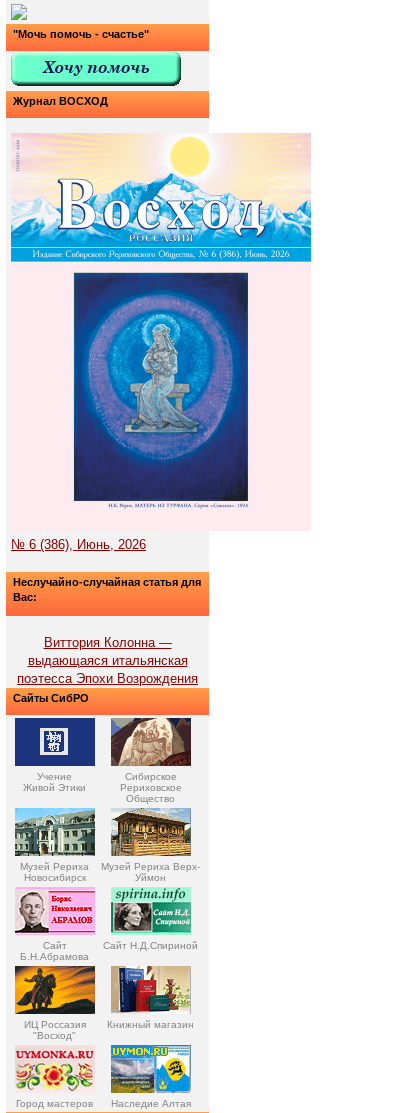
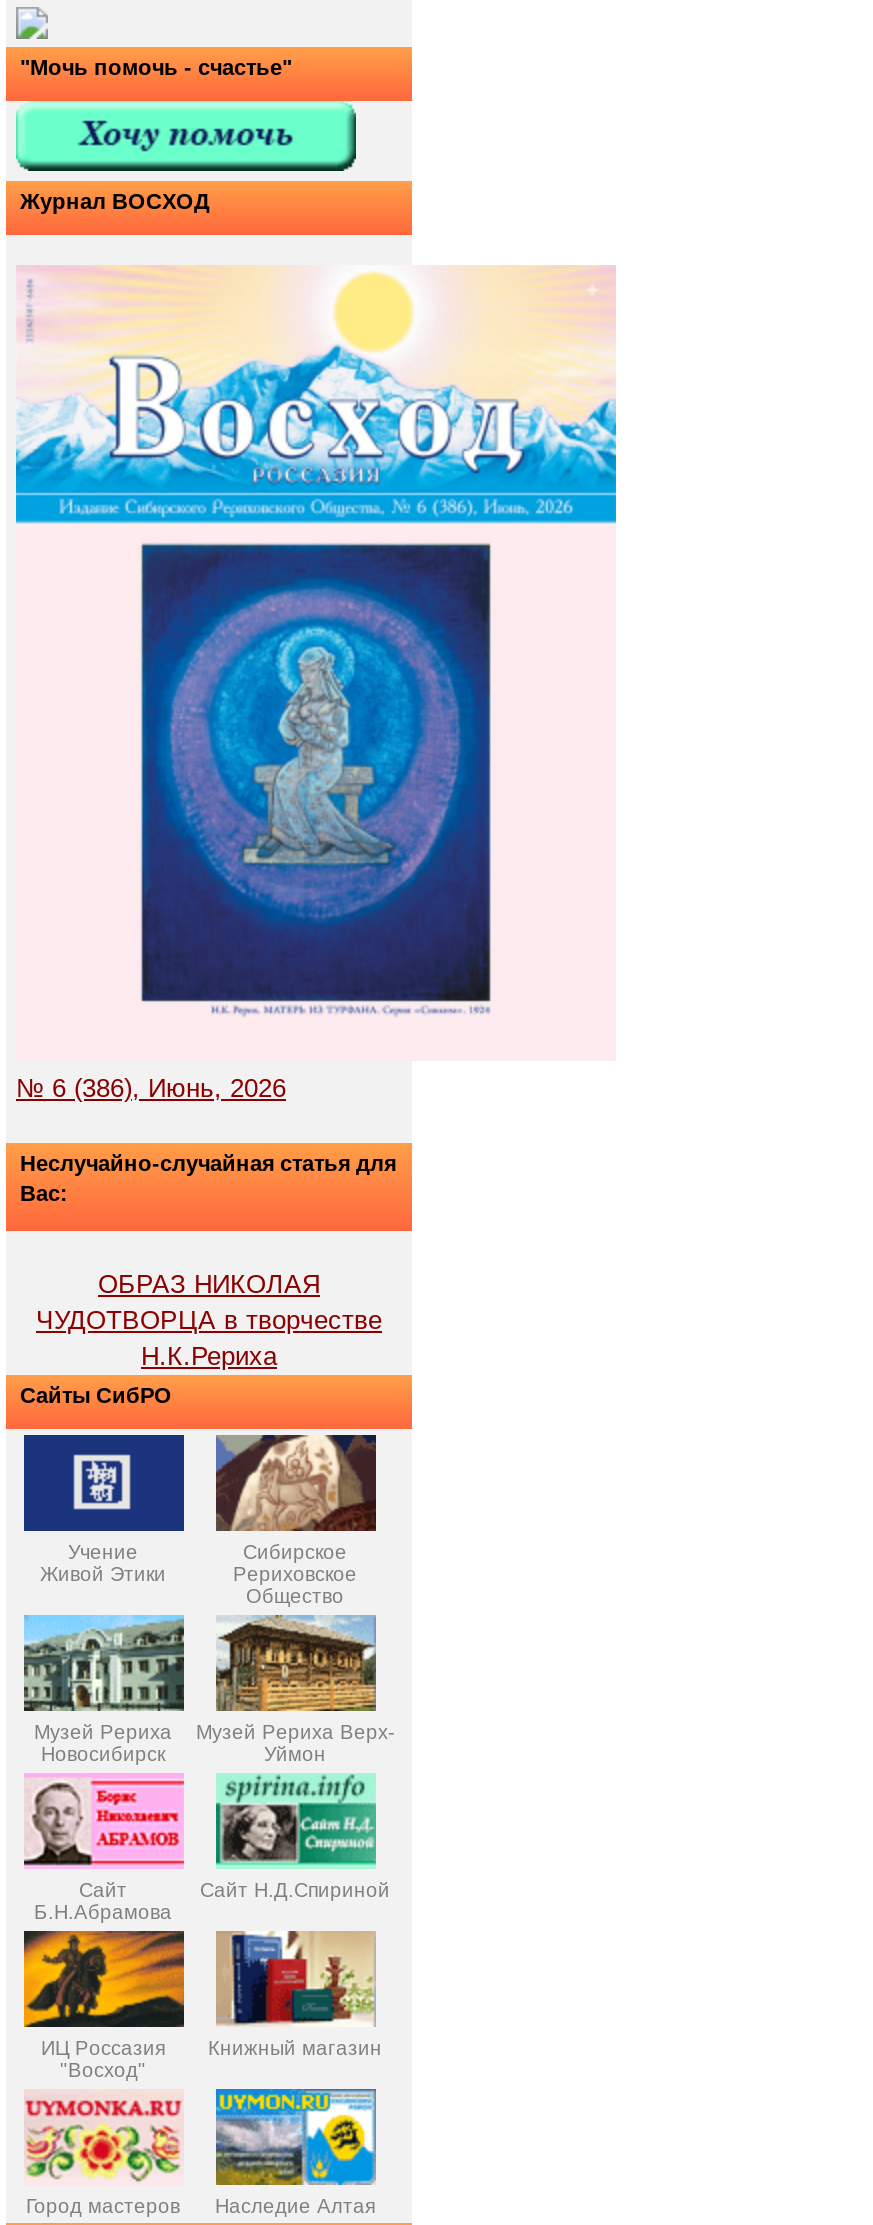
[17,635,198,686] Виттория Колонна — | выдающаяся итальянская | поэтесса Эпохи Возрождения -> [36,1269,382,1371] ОБРАЗ НИКОЛАЯ | ЧУДОТВОРЦА в творчестве | Н.К.Рериха

